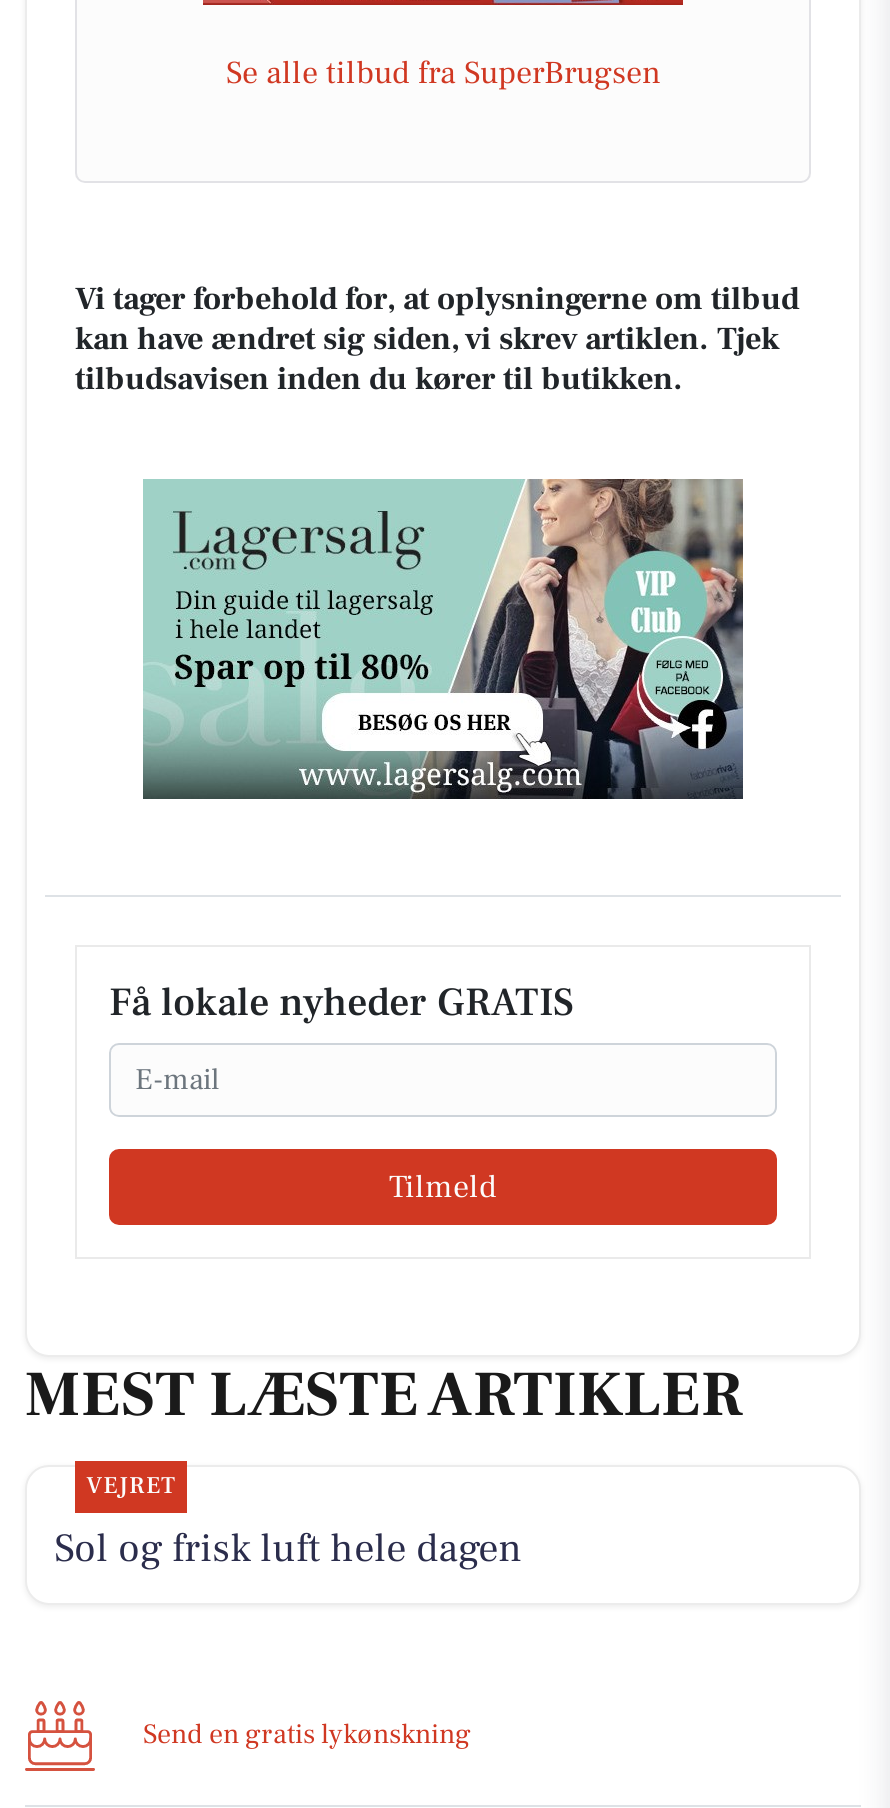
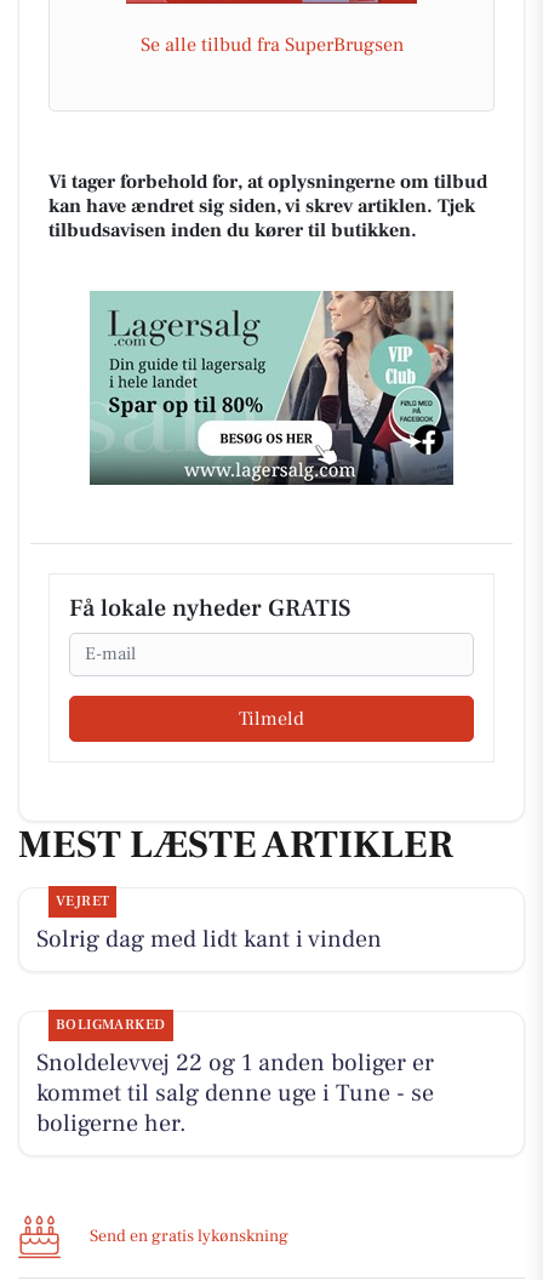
[54,1523,522,1575] Sol og frisk luft hele dagen -> [36,923,433,1139] Solrig dag med lidt kant i vinden | BOLIGMARKED | Snoldelevvej 22 og 1 anden boliger er | kommet til salg denne uge i Tune - se | boligerne her.

